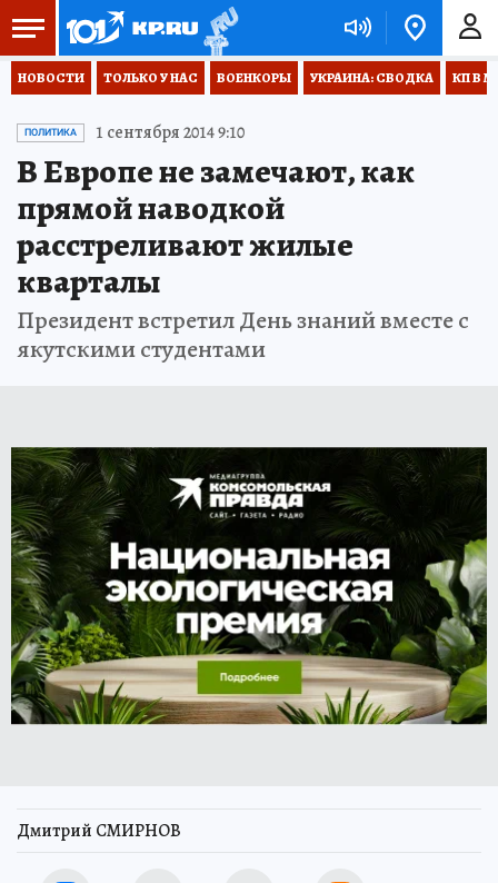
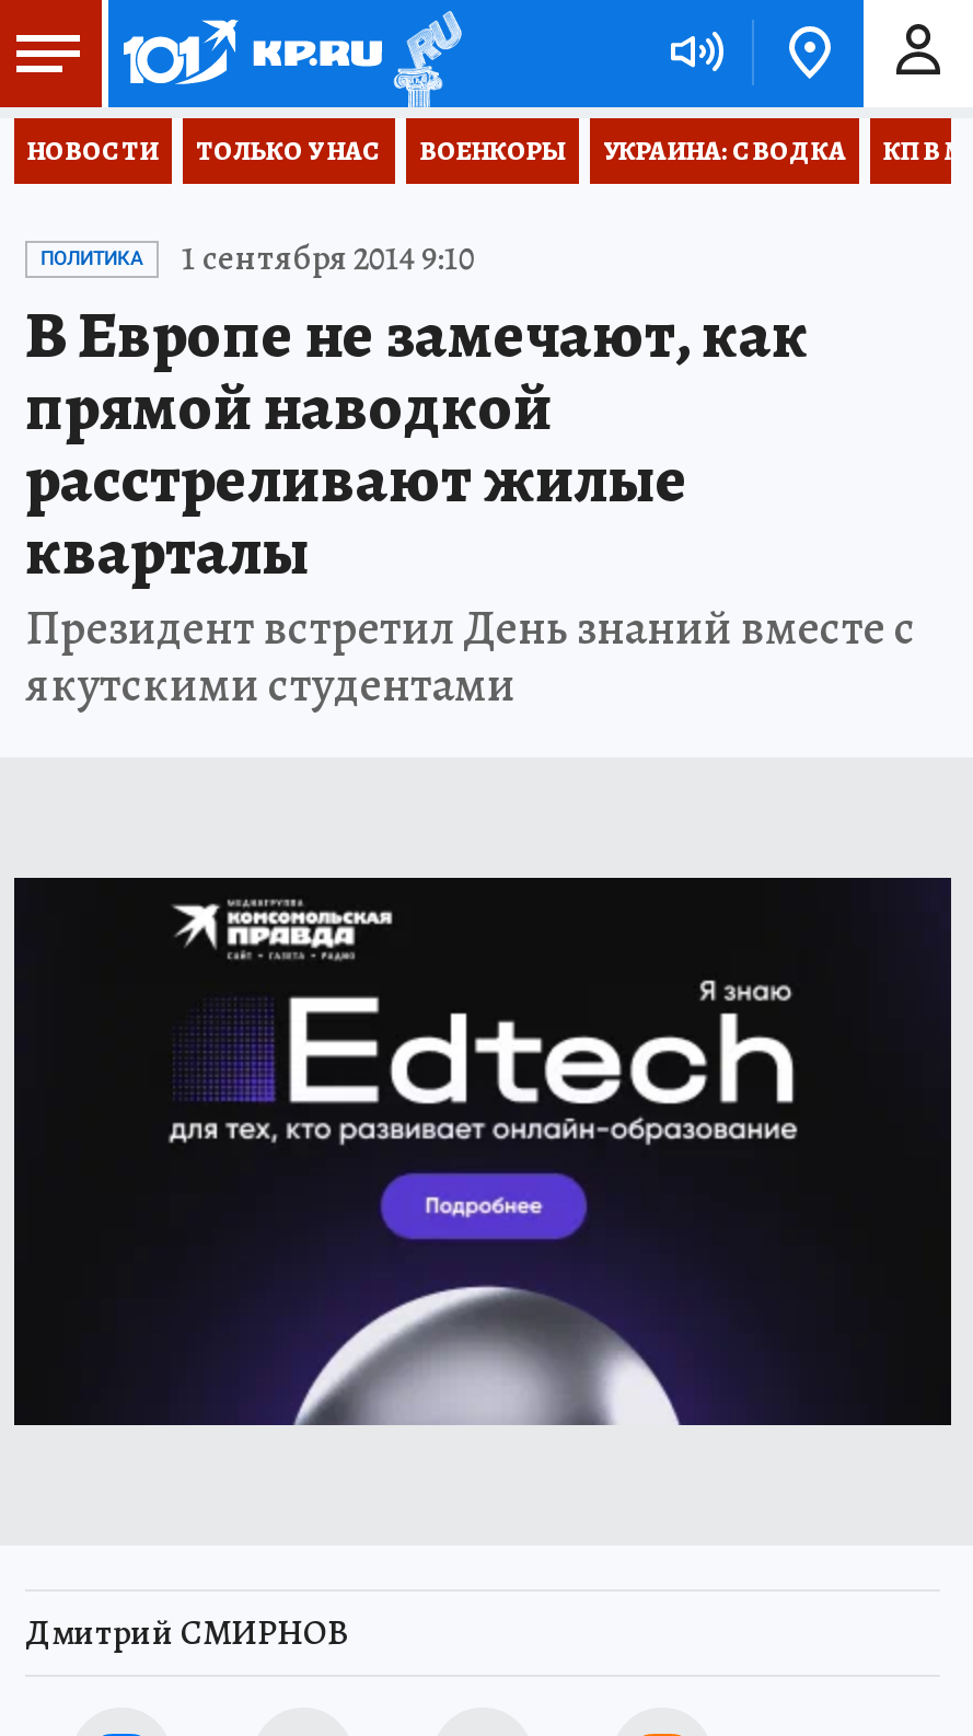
[10,447,488,725] [image] -> [12,878,953,1427] [image]

